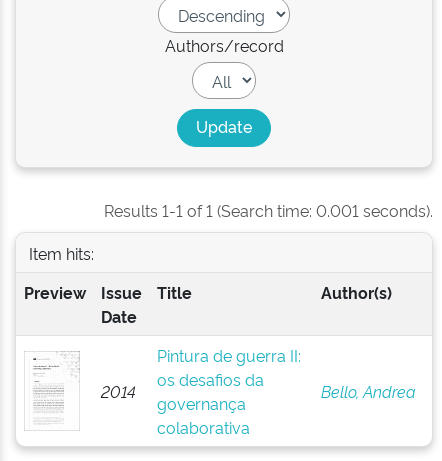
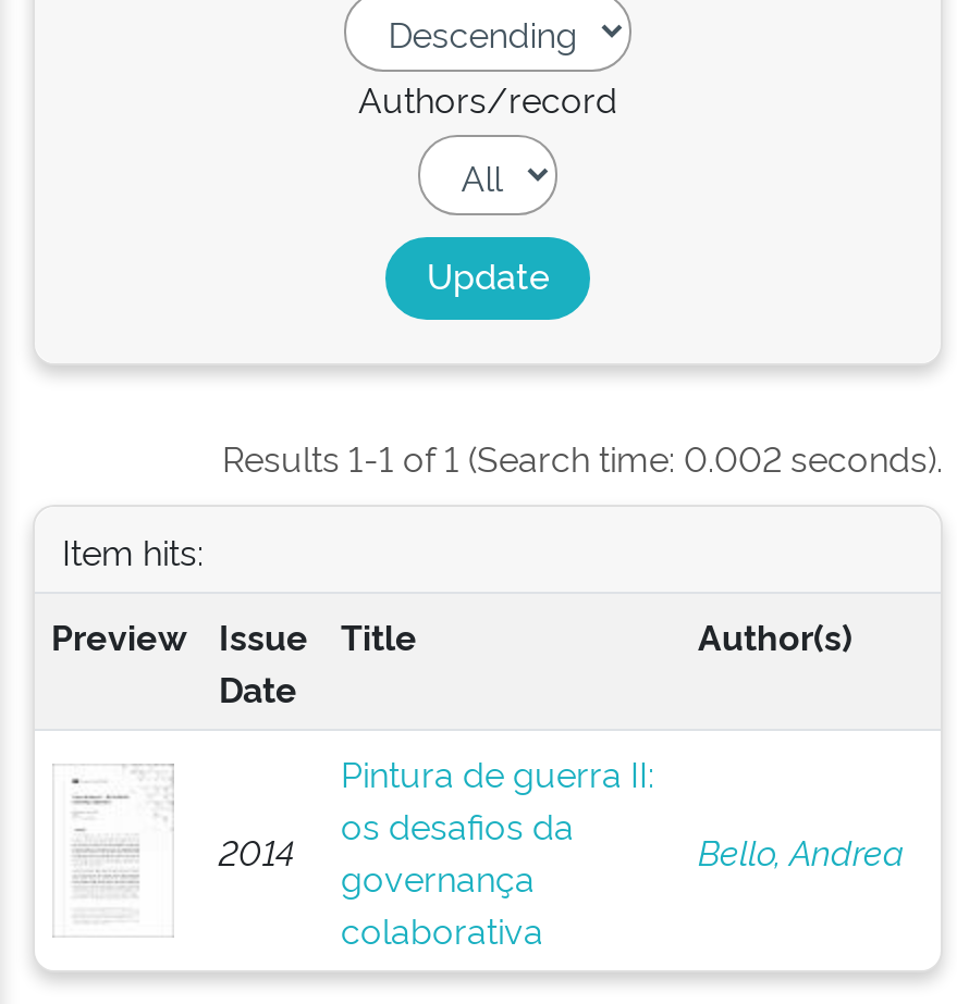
[104,199,433,221] Results 1-1 of 1 (Search time: 0.001 seconds). -> [222,433,943,481] Results 1-1 of 1 (Search time: 0.002 seconds).

